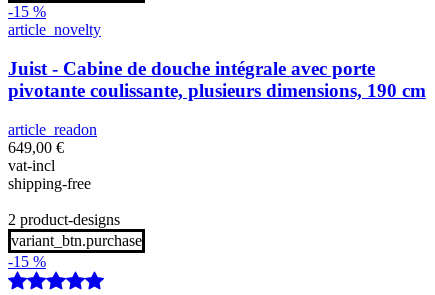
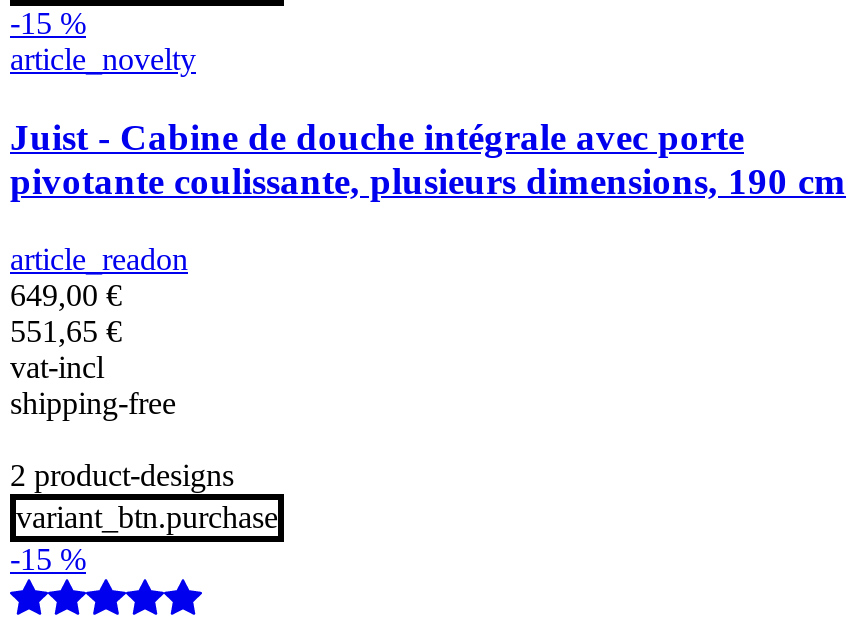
none -> [10,313,122,347] 551,65 €

